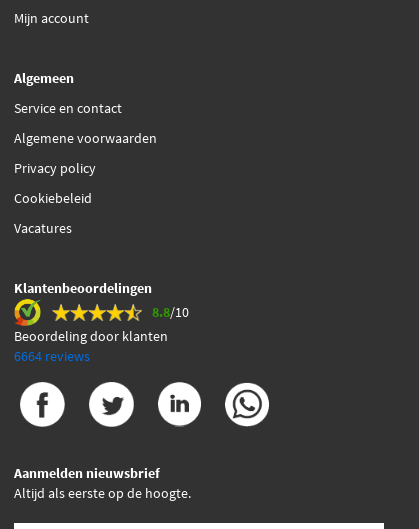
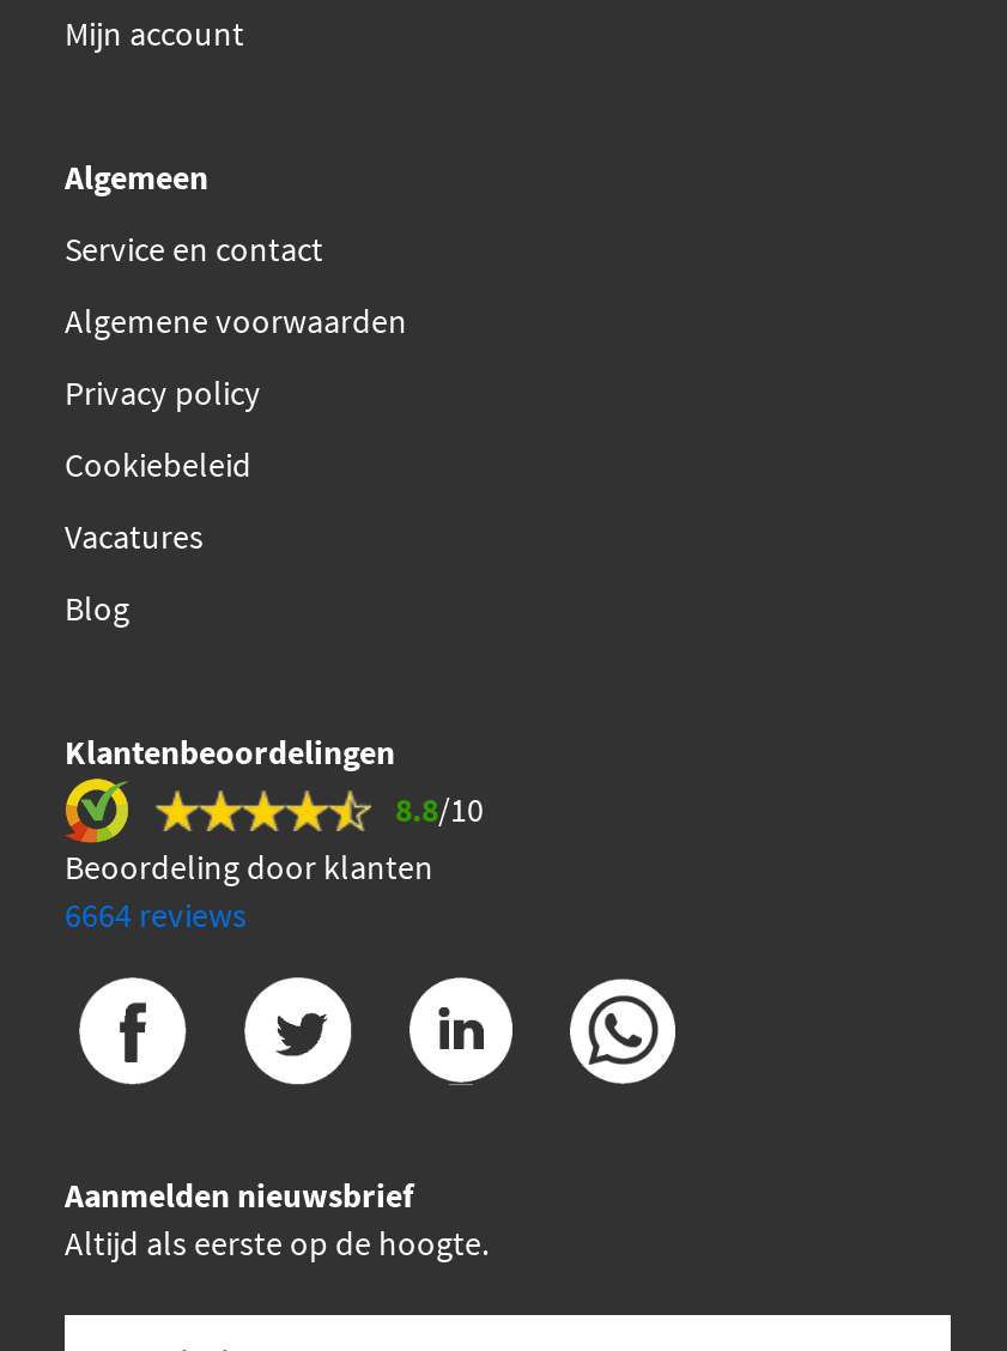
none -> [65,587,129,630] Blog

